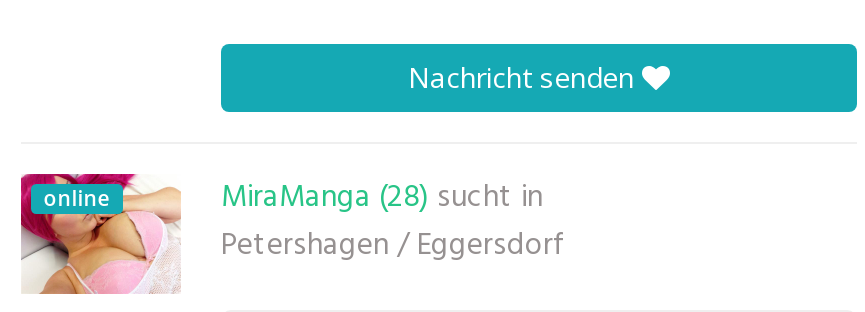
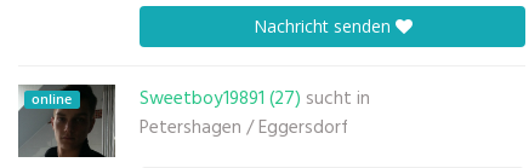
[19,172,543,296] [image] | MiraManga (28) sucht in -> [17,83,370,158] [image] | Sweetboy19891 (27) sucht in

